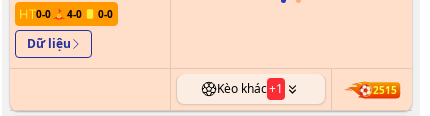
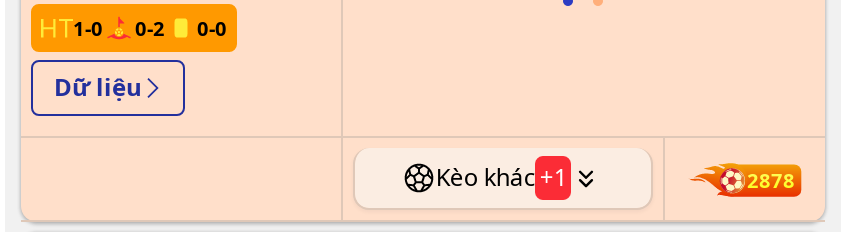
[36,7,82,21] 0-0 | 4-0 -> [73,14,165,42] 1-0 | 0-2
[373,82,397,96] 2515 -> [747,165,795,193] 2878

